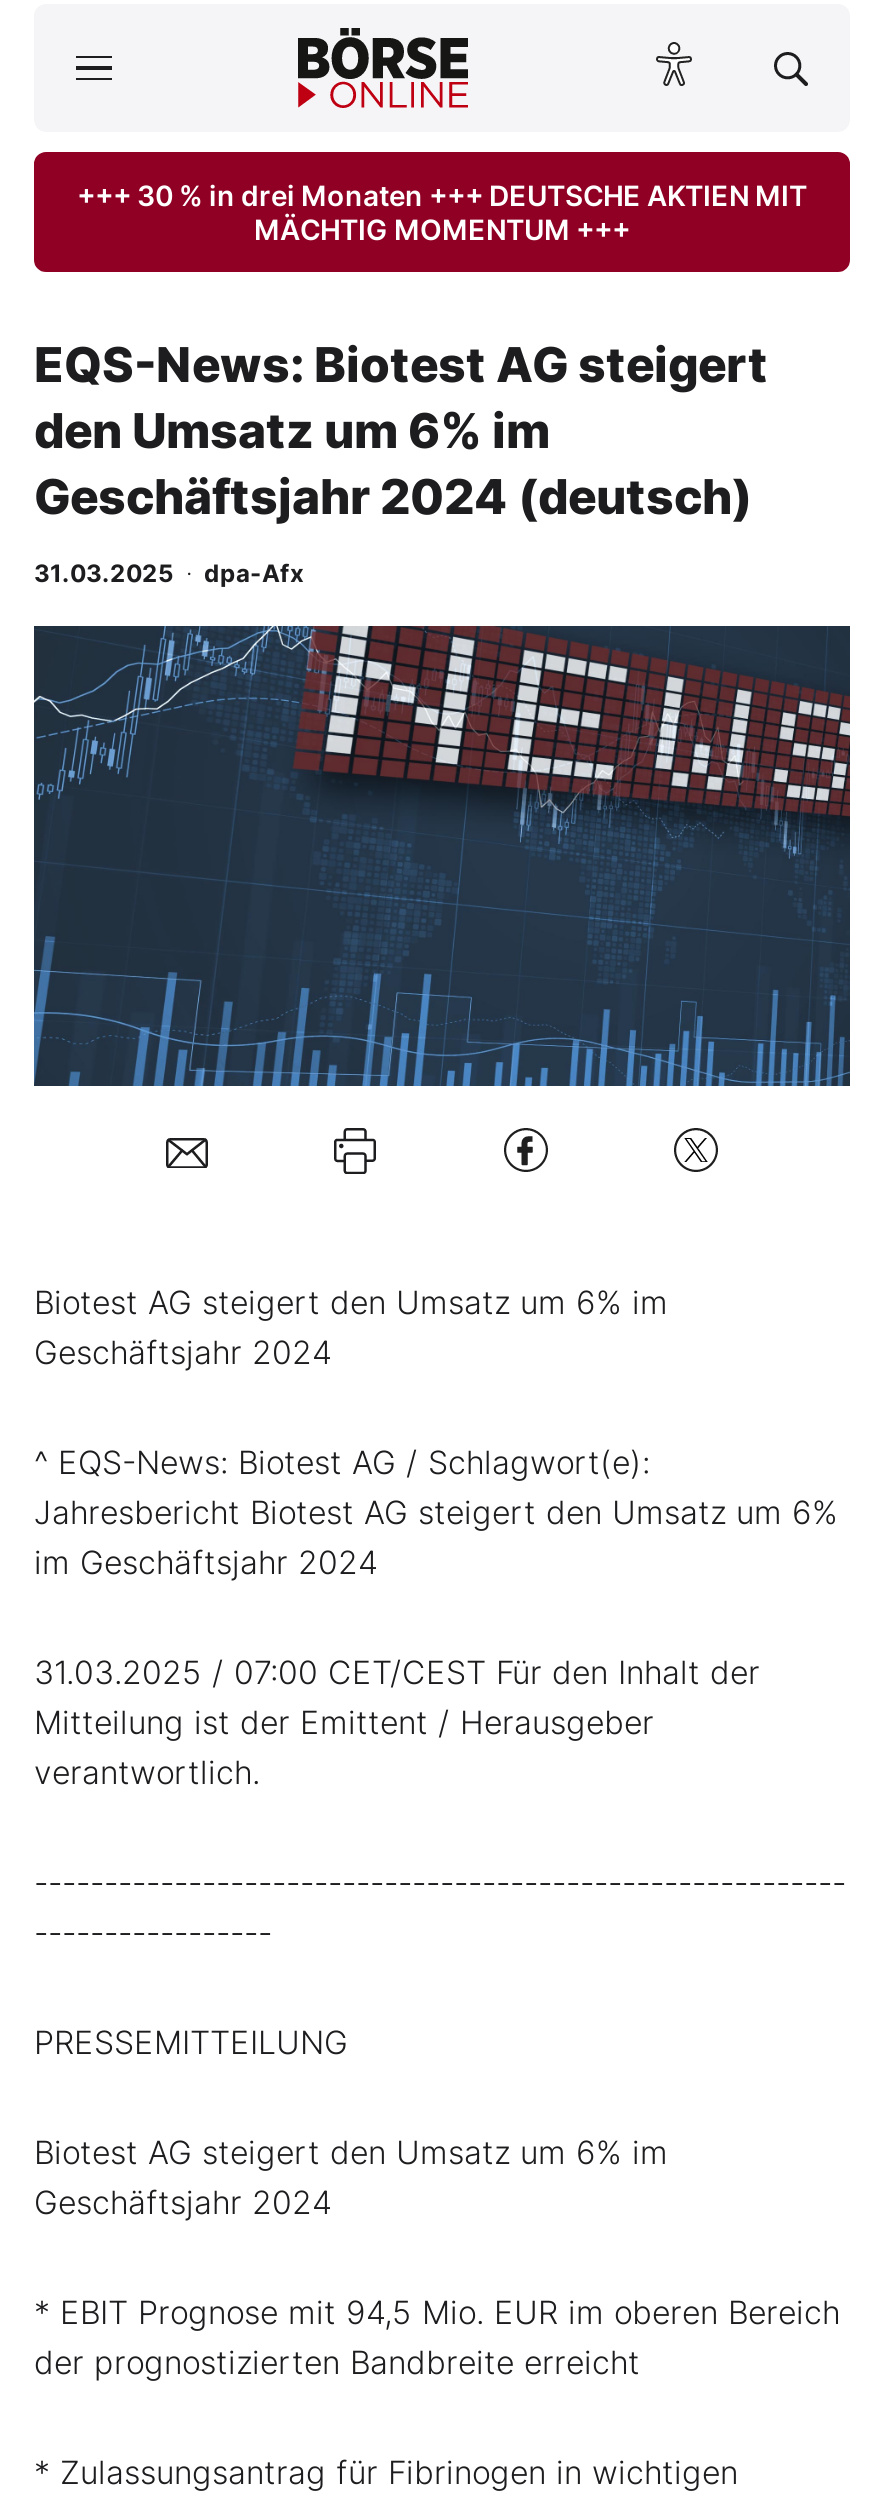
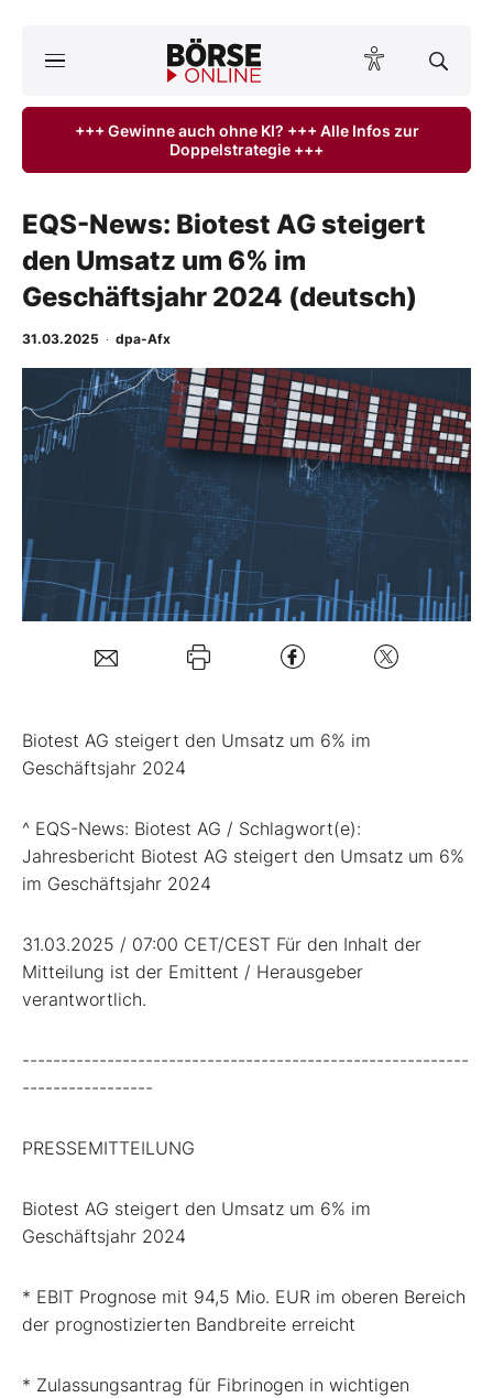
[77,178,807,246] +++ 30 % in drei Monaten +++ DEUTSCHE AKTIEN MIT | MÄCHTIG MOMENTUM +++ -> [74,121,419,159] +++ Gewinne auch ohne KI? +++ Alle Infos zur | Doppelstrategie +++

